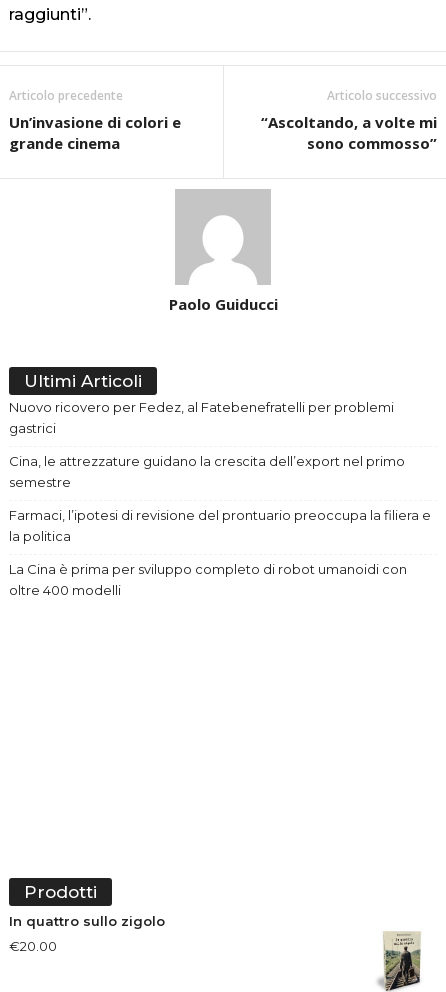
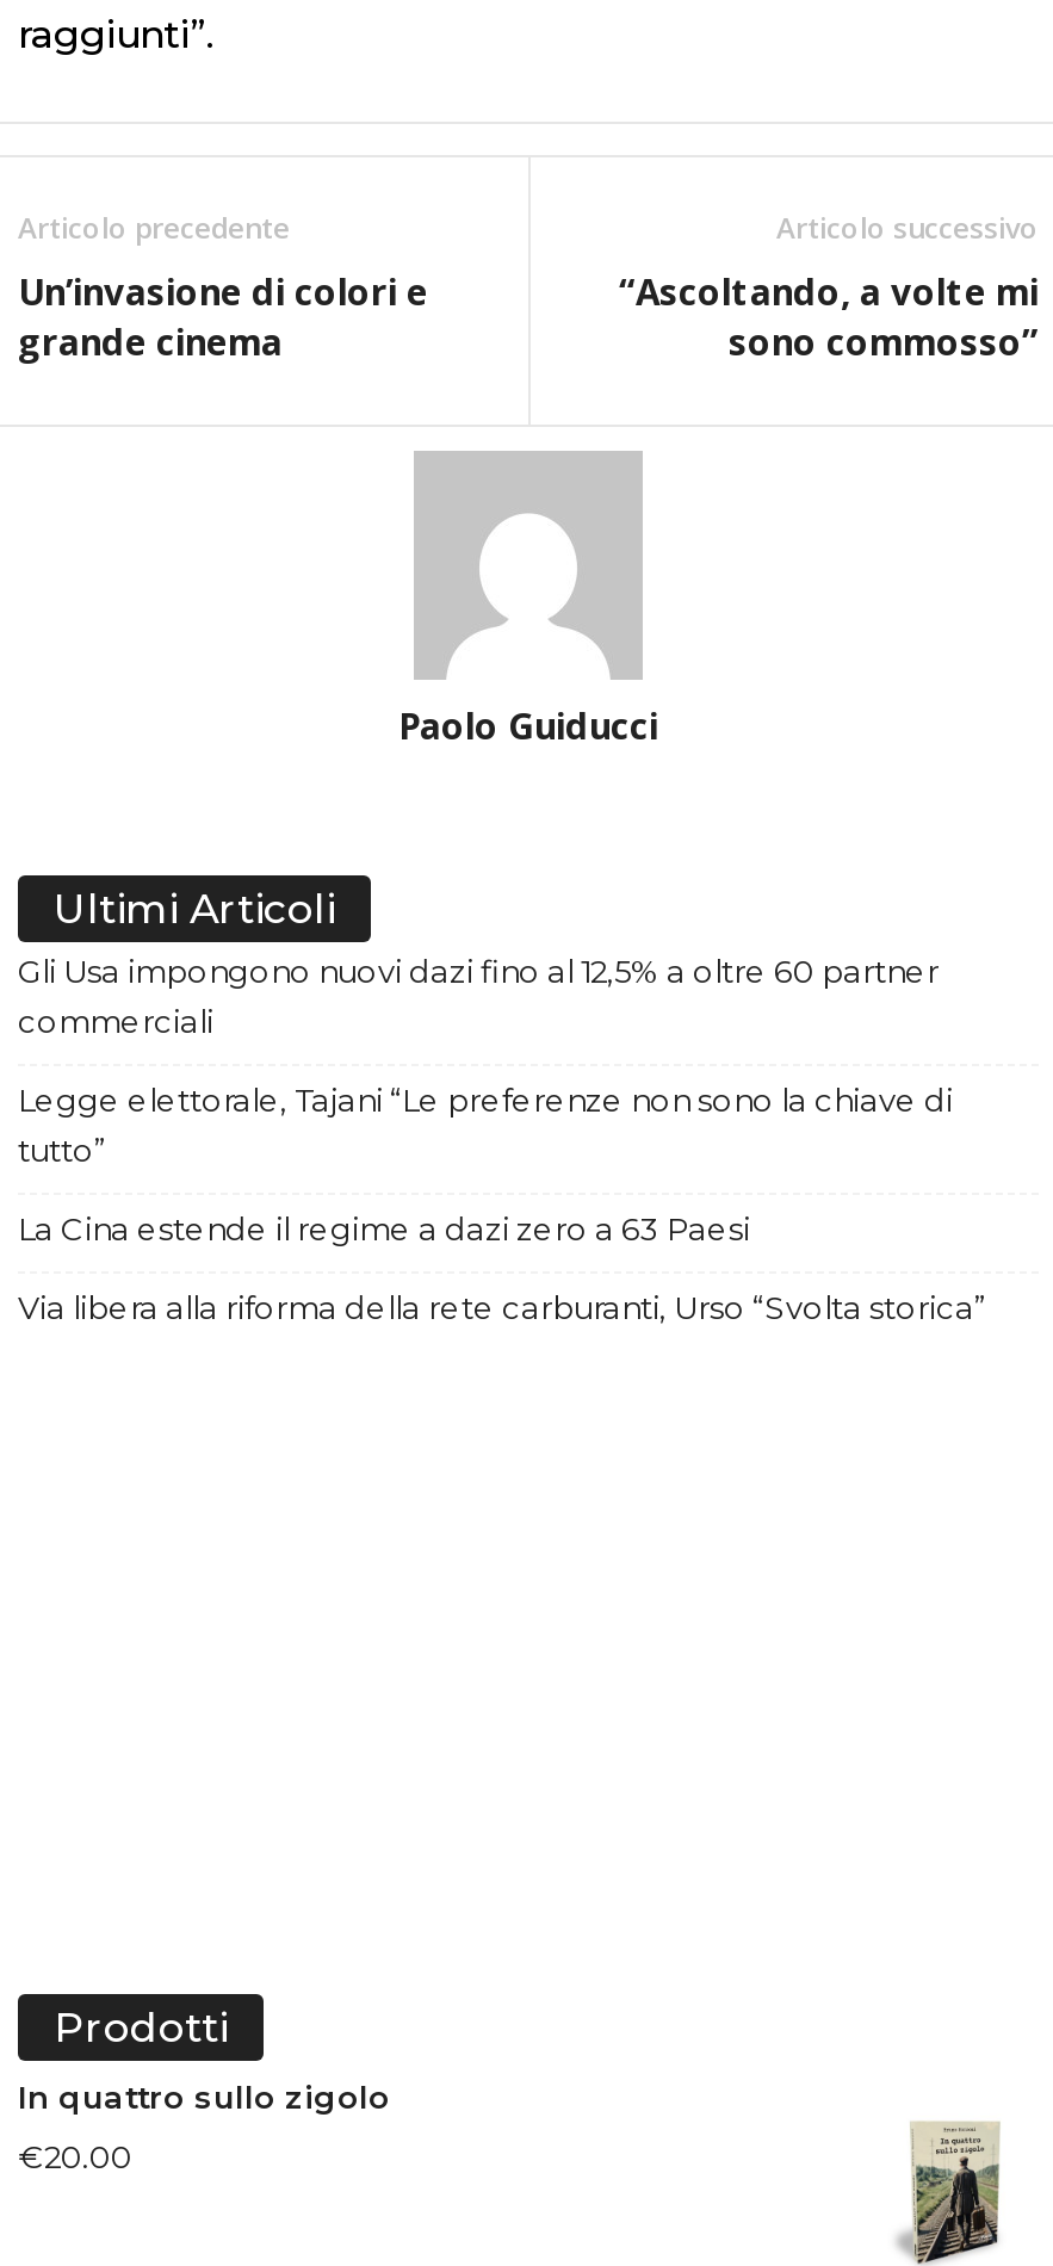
[9,399,394,436] Nuovo ricovero per Fedez, al Fatebenefratelli per problemi | gastrici -> [18,951,939,1039] Gli Usa impongono nuovi dazi fino al 12,5% a oltre 60 partner | commerciali
[9,453,405,490] Cina, le attrezzature guidano la crescita dell’export nel primo | semestre -> [18,1080,953,1168] Legge elettorale, Tajani “Le preferenze non sono la chiave di | tutto”
[9,507,431,544] Farmaci, l’ipotesi di revisione del prontuario preoccupa la filiera e | la politica -> [18,1208,750,1247] La Cina estende il regime a dazi zero a 63 Paesi
[9,561,407,598] La Cina è prima per sviluppo completo di robot umanoidi con | oltre 400 modelli -> [18,1287,986,1325] Via libera alla riforma della rete carburanti, Urso “Svolta storica”

